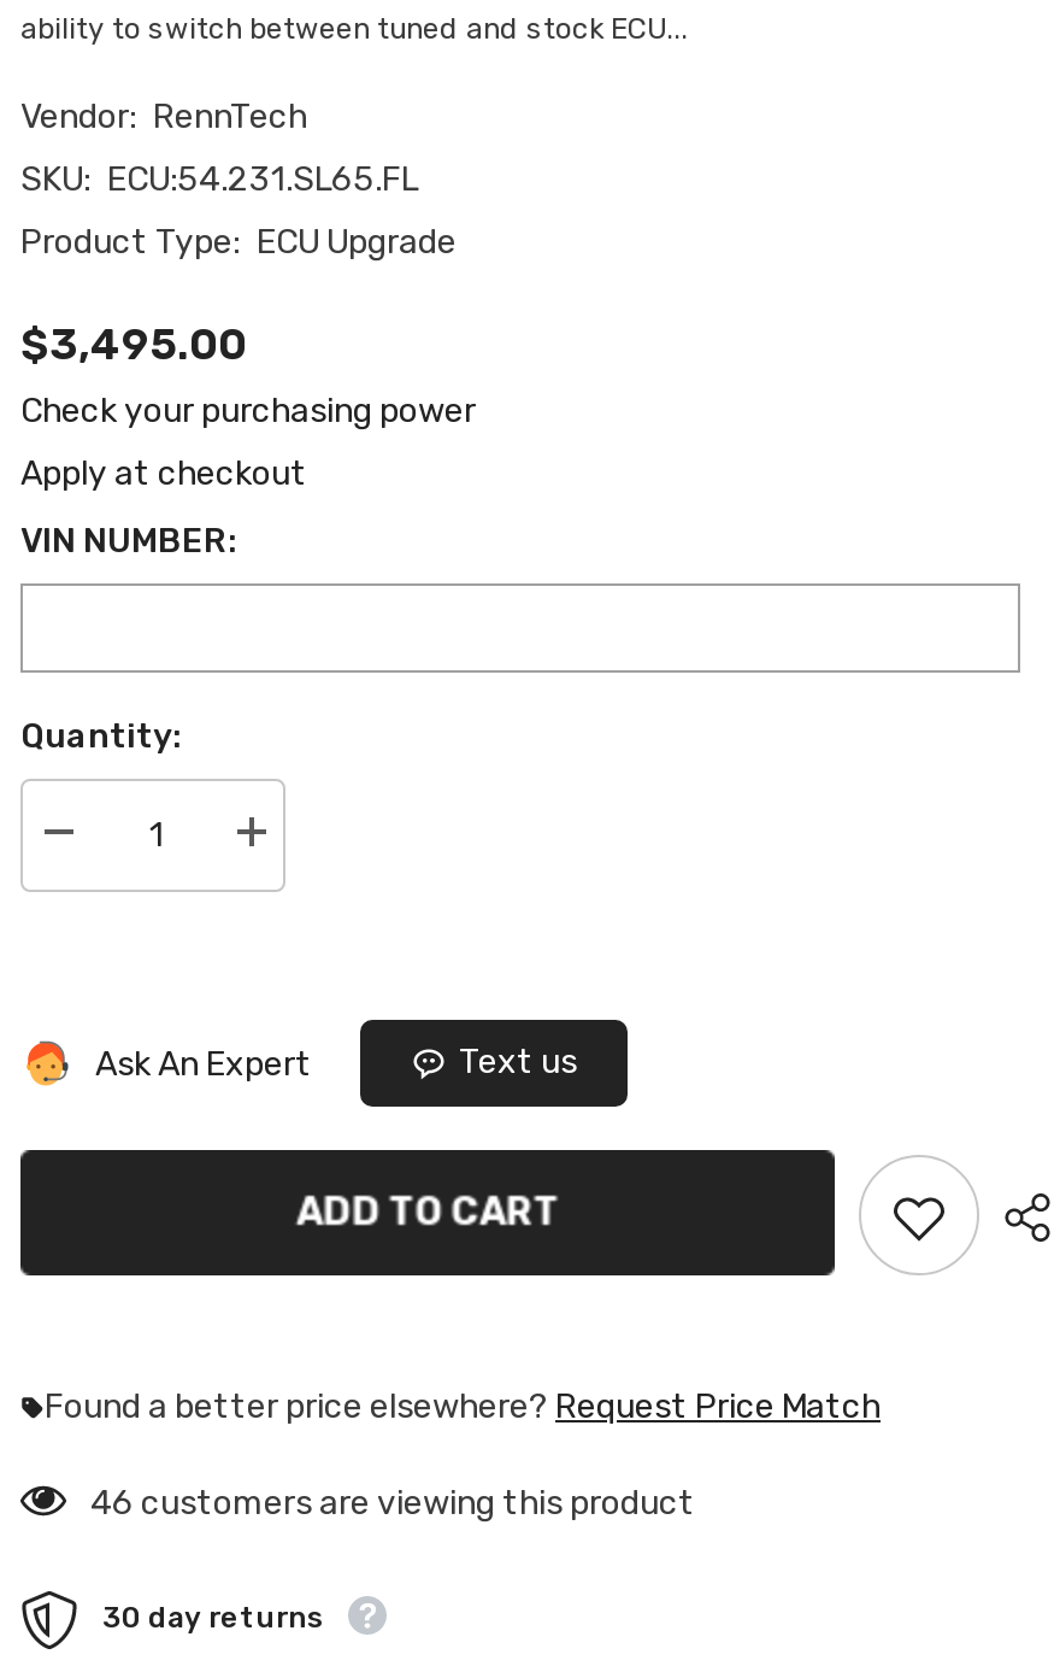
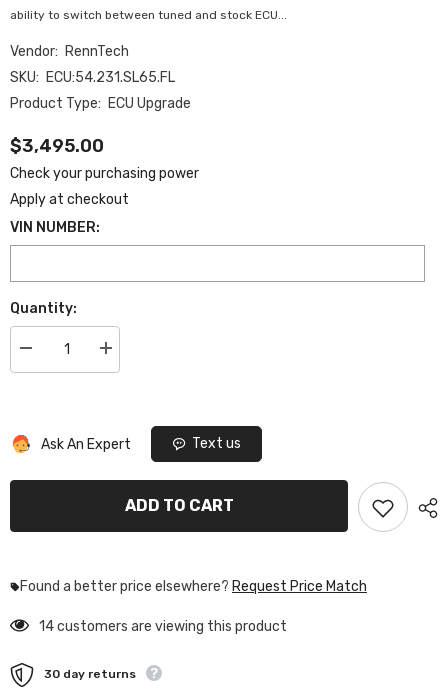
[90,1482,695,1523] 46 customers are viewing this product -> [39,617,287,634] 14 customers are viewing this product

